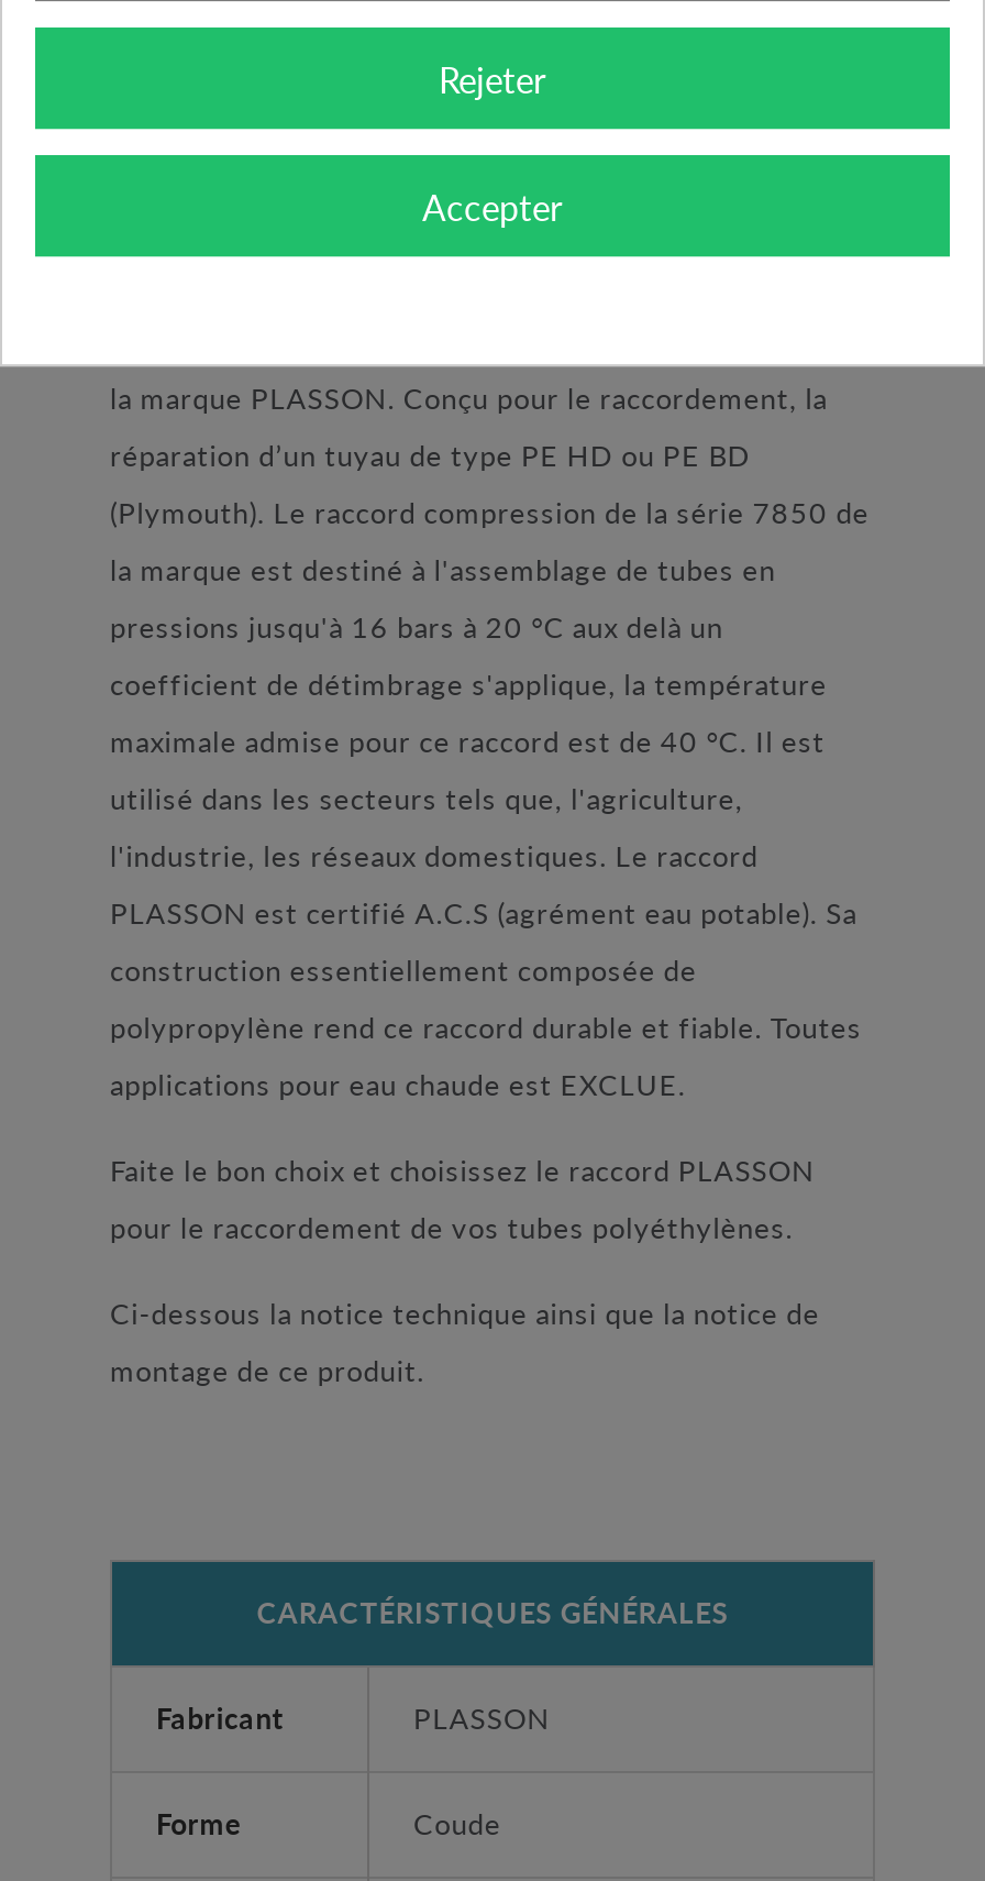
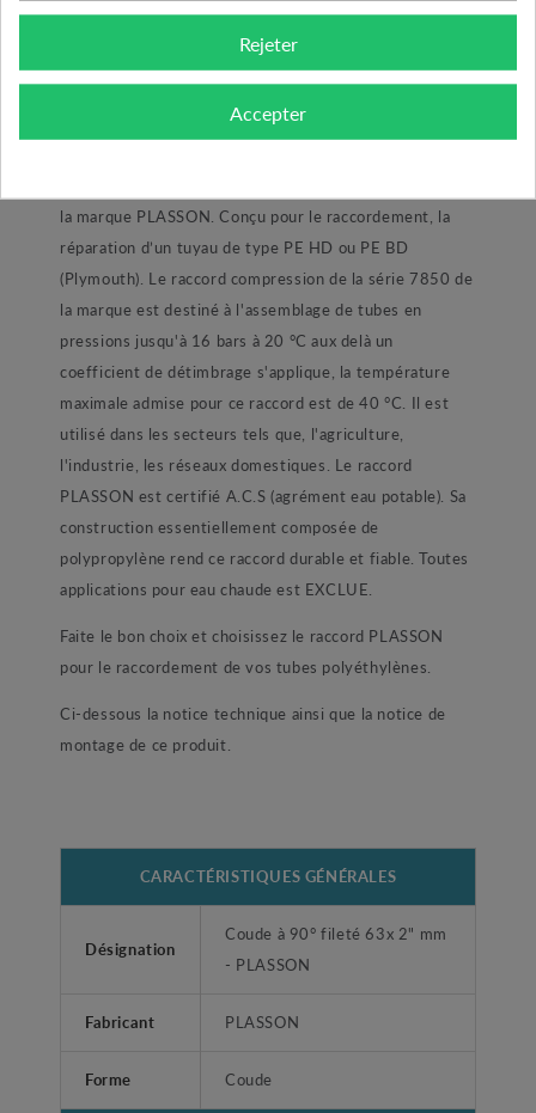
none -> [85,937,175,960] Désignation
none -> [225,922,447,976] Coude à 90° fileté 63x 2" mm | - PLASSON

